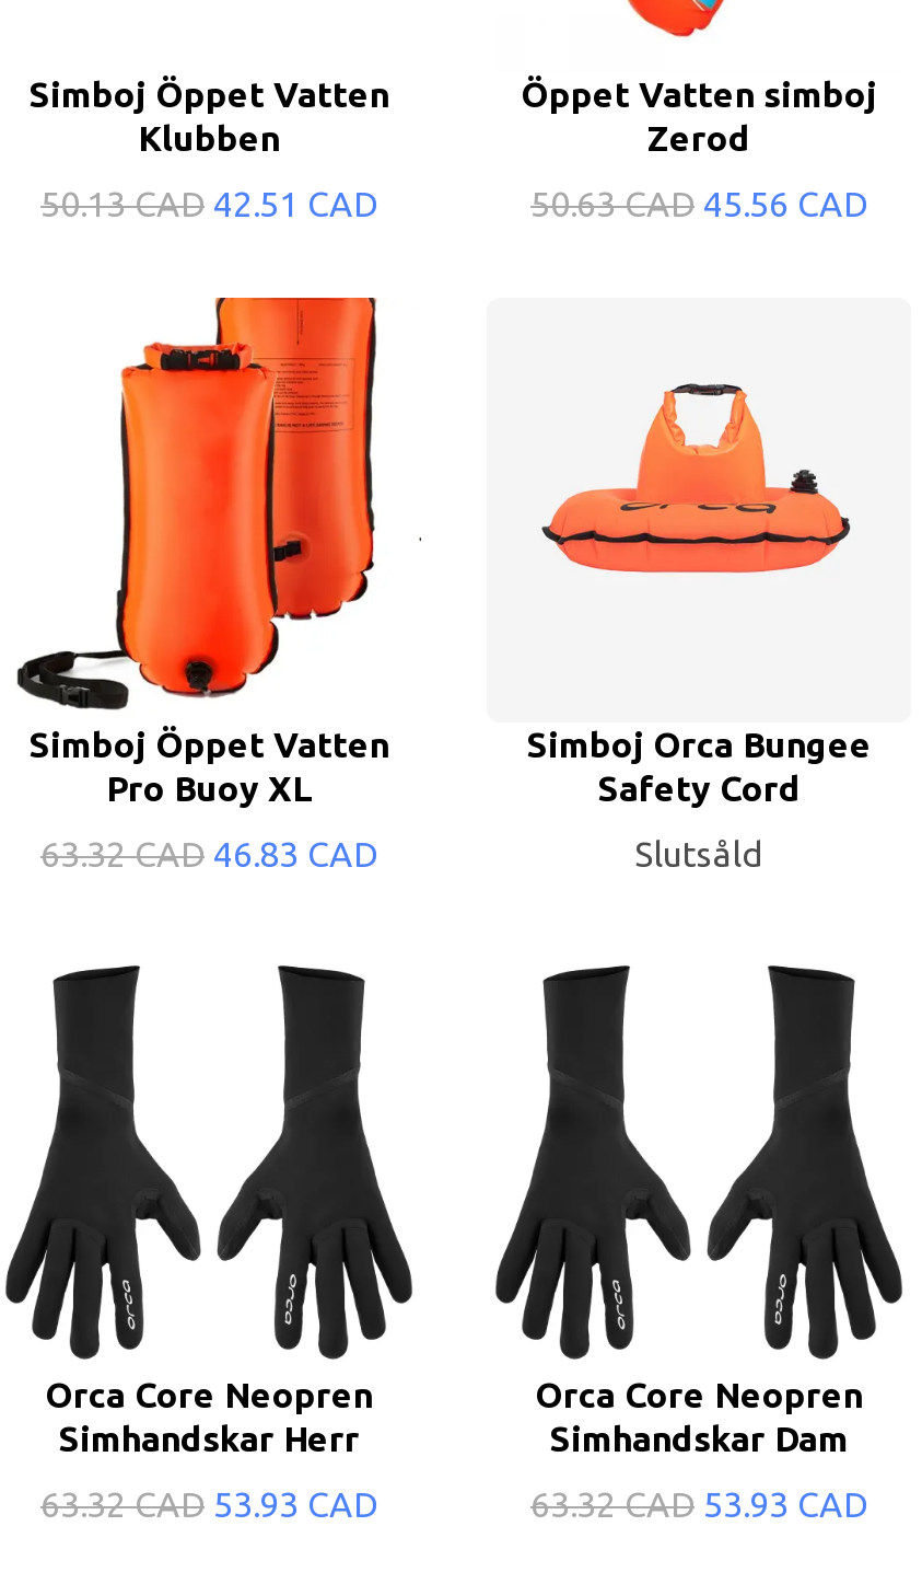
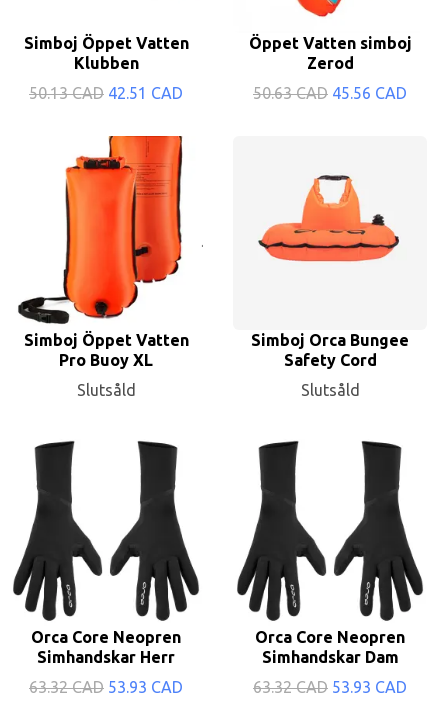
[40,834,377,873] 63.32 CAD 46.83 CAD -> [76,381,135,399] Slutsåld

